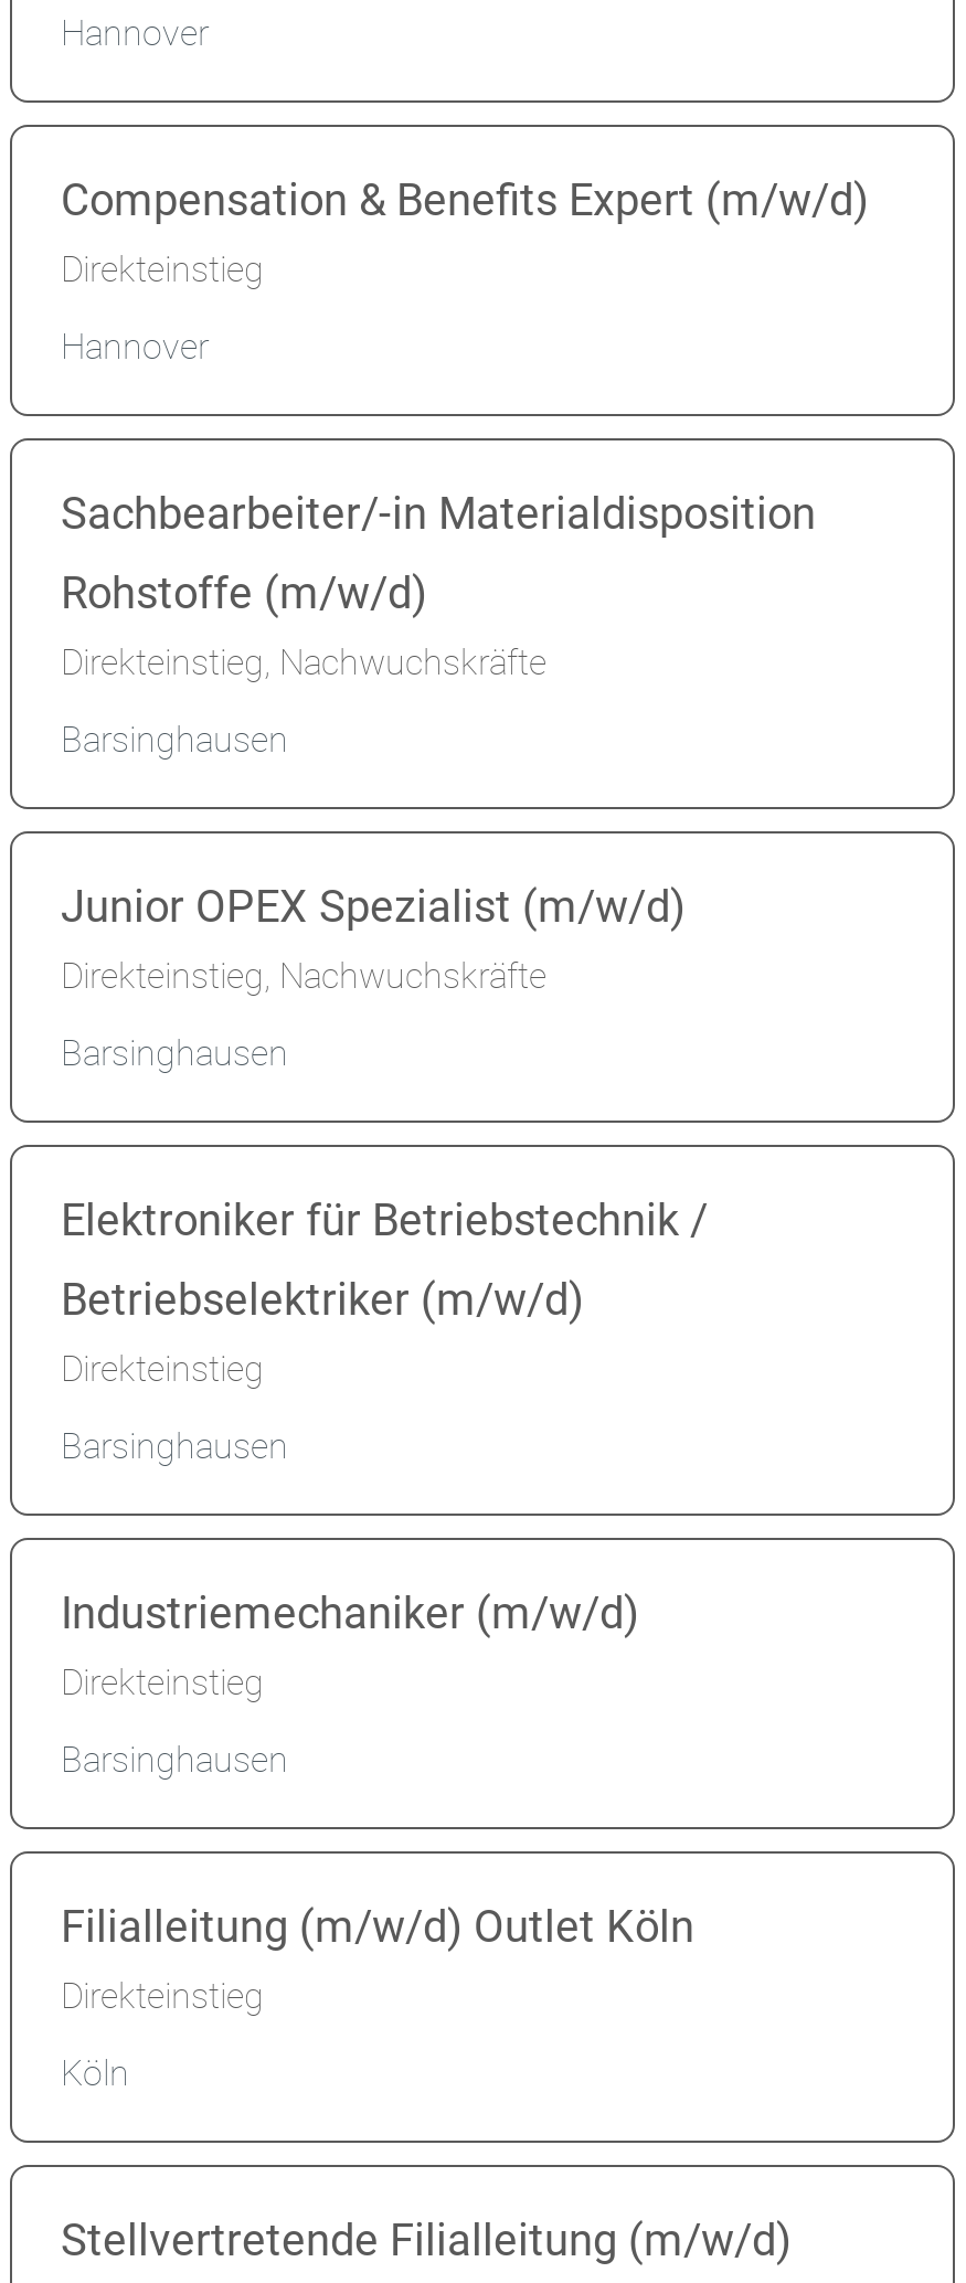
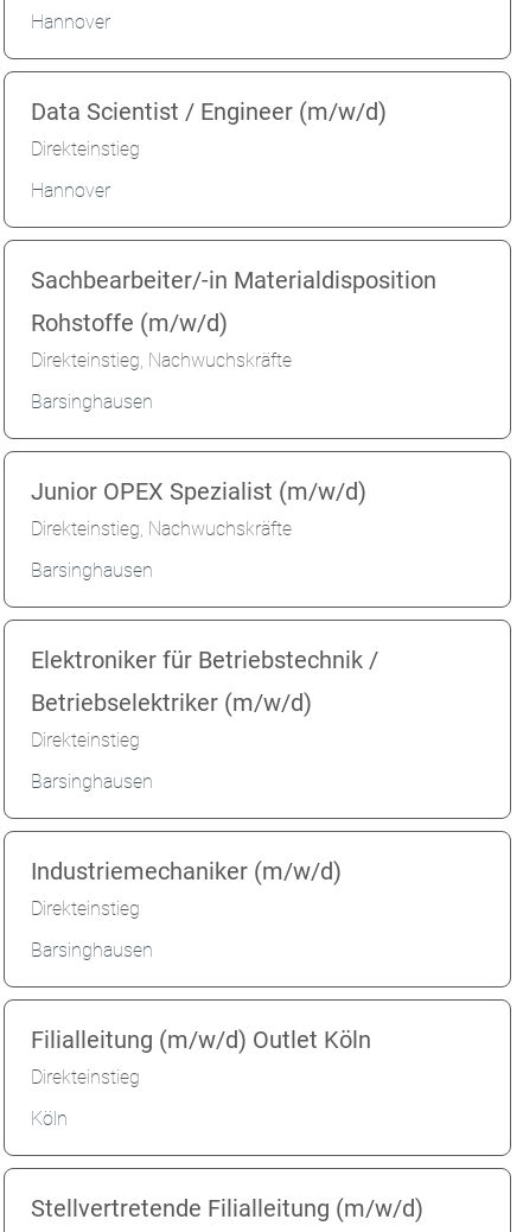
[61,174,869,227] Compensation & Benefits Expert (m/w/d) -> [31,98,387,126] Data Scientist / Engineer (m/w/d)

